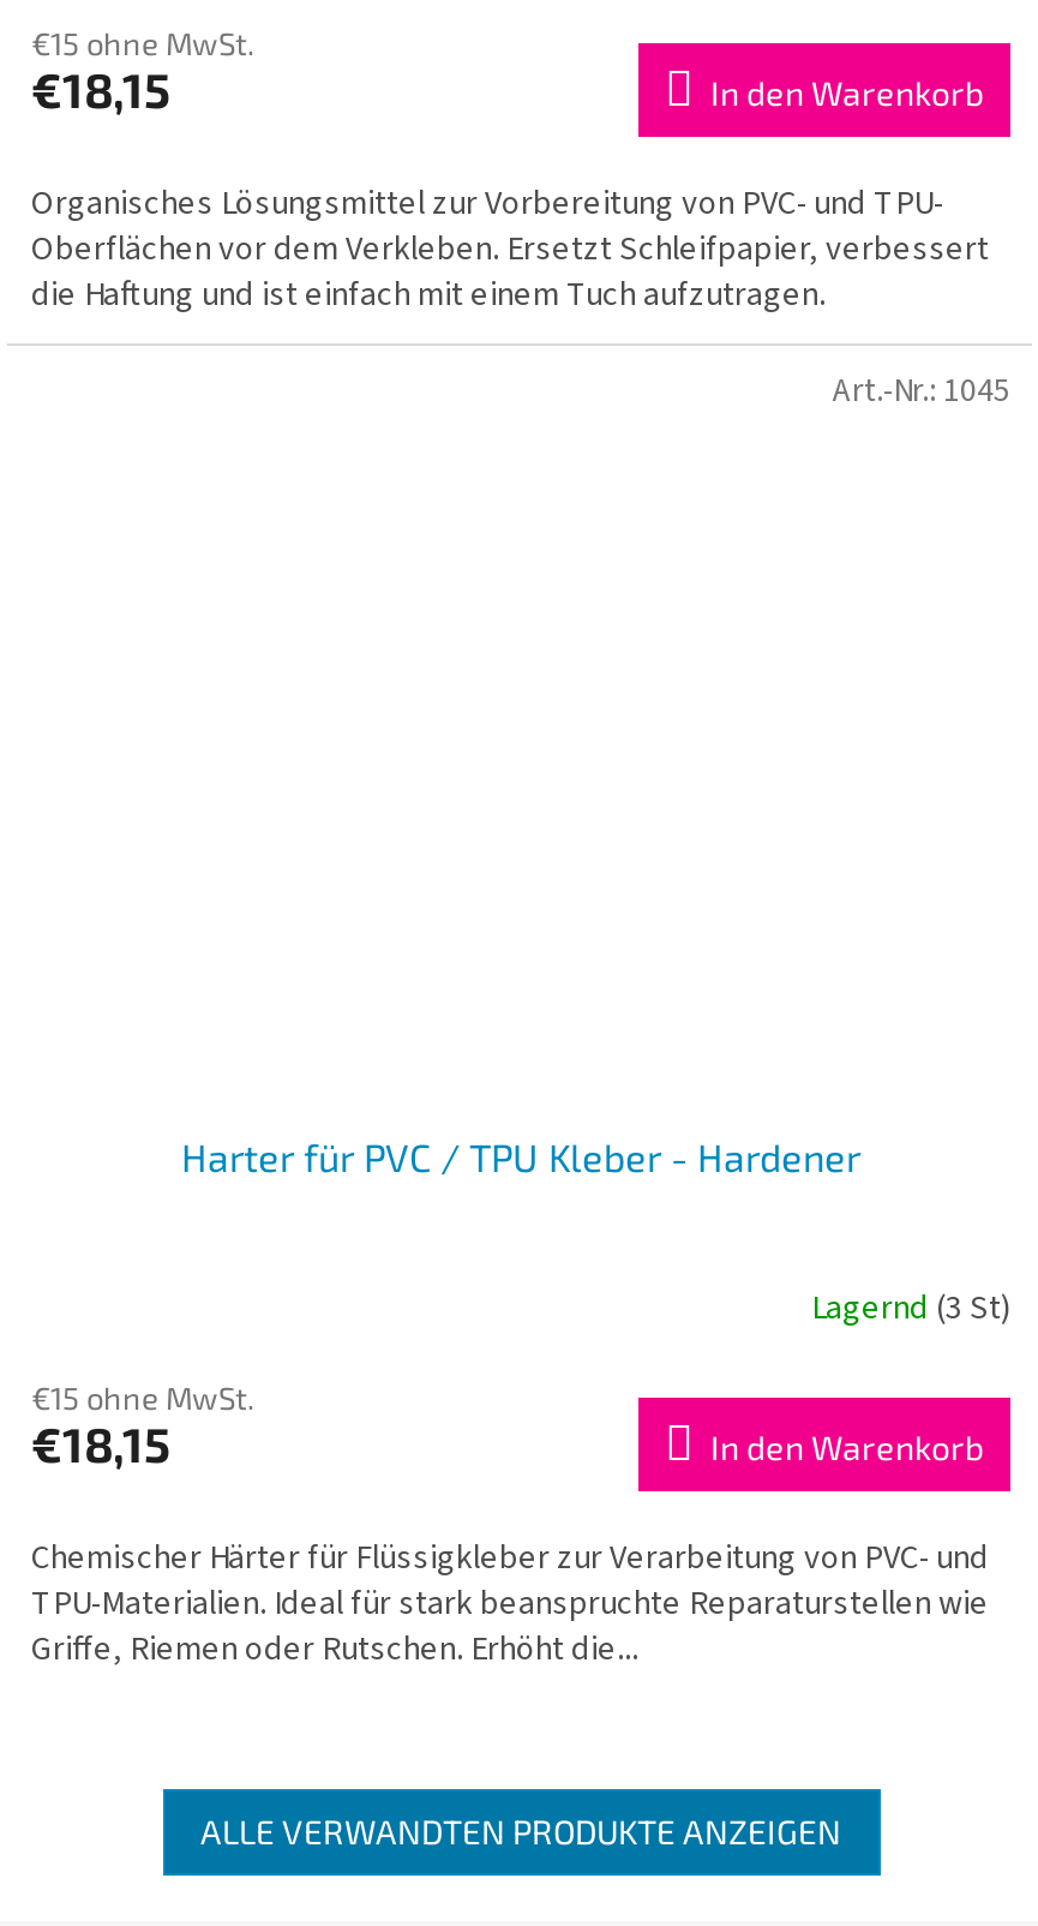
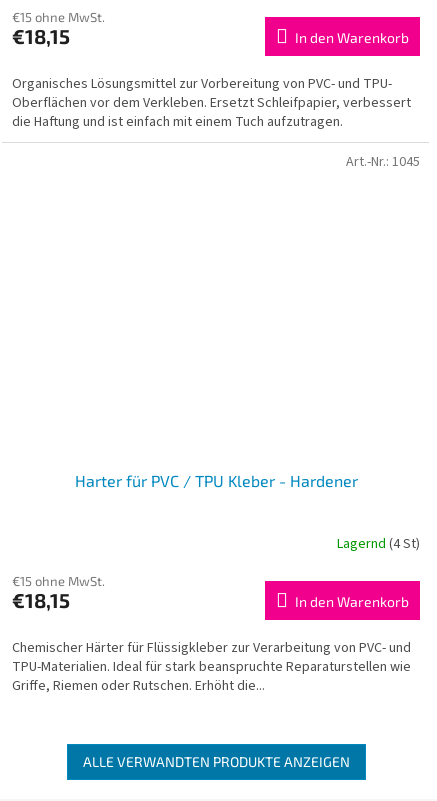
[811,1284,1010,1332] Lagernd (3 St) -> [337,534,420,554] Lagernd (4 St)

